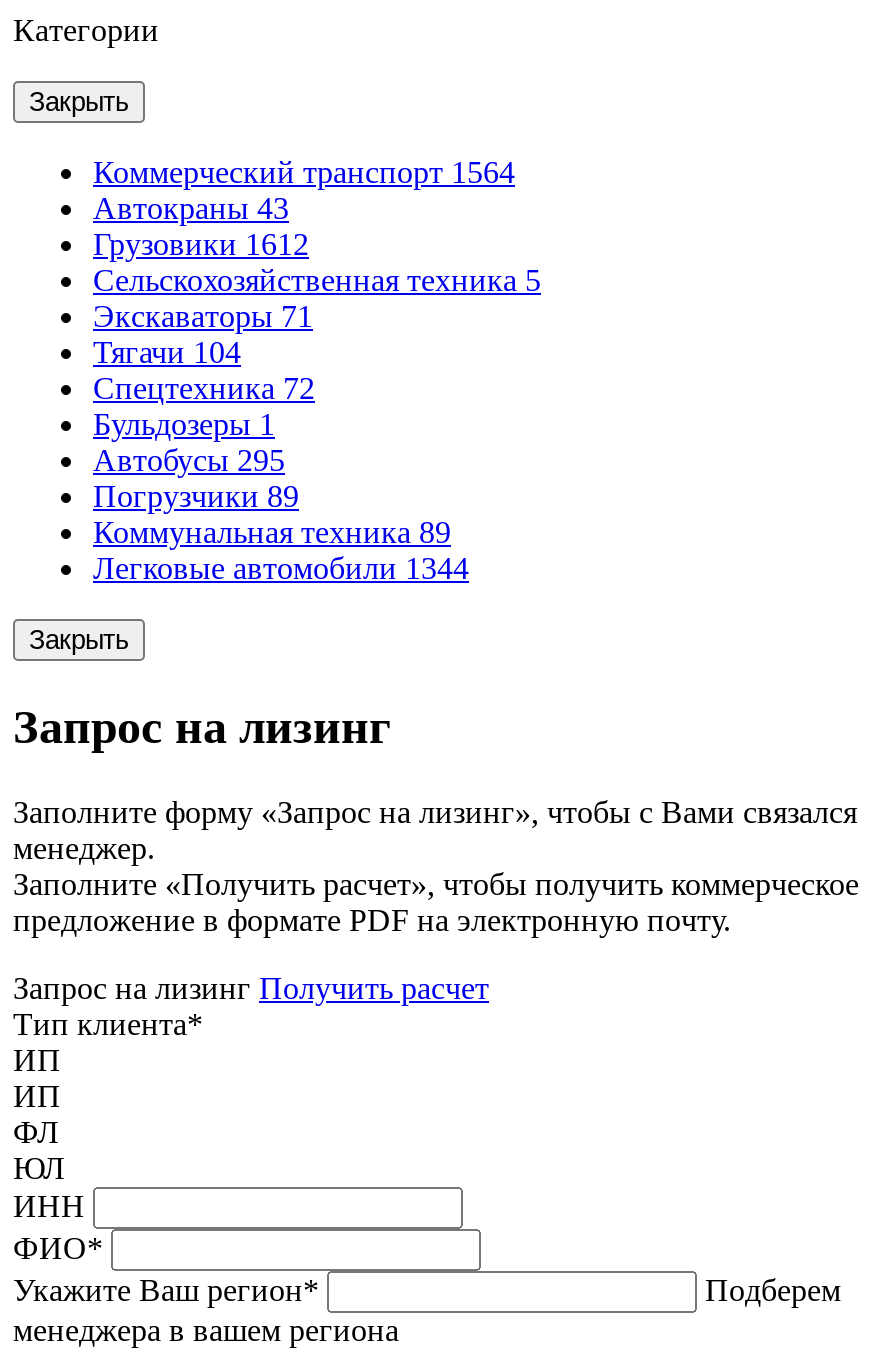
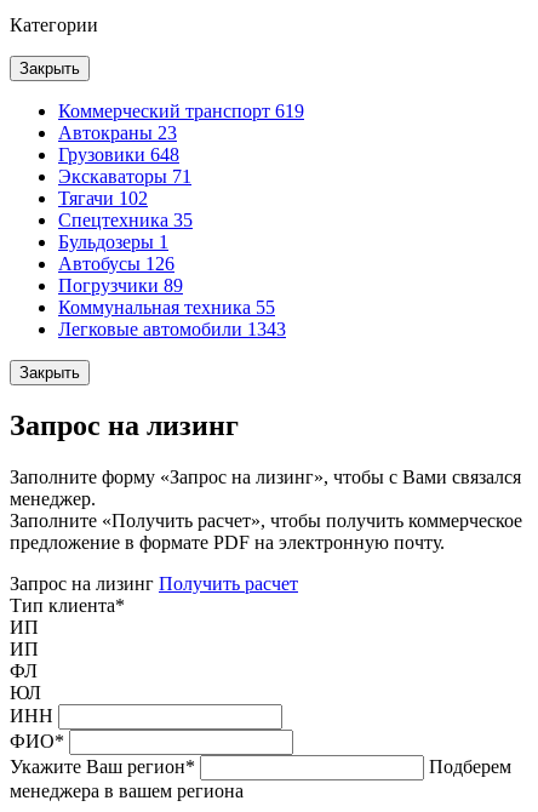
[93,155,541,297] Коммерческий транспорт 1564 | Автокраны 43 | Грузовики 1612 | Сельскохозяйственная техника 5 -> [58,101,304,165] Коммерческий транспорт 619 | Автокраны 23 | Грузовики 648
[93,335,241,369] Тягачи 104 -> [58,188,148,208] Тягачи 102
[93,371,315,405] Спецтехника 72 -> [58,210,193,230] Спецтехника 35
[93,443,285,477] Автобусы 295 -> [58,253,174,274] Автобусы 126
[93,515,451,549] Коммунальная техника 89 -> [58,297,275,318] Коммунальная техника 55
[93,551,469,585] Легковые автомобили 1344 -> [58,319,286,339] Легковые автомобили 1343

